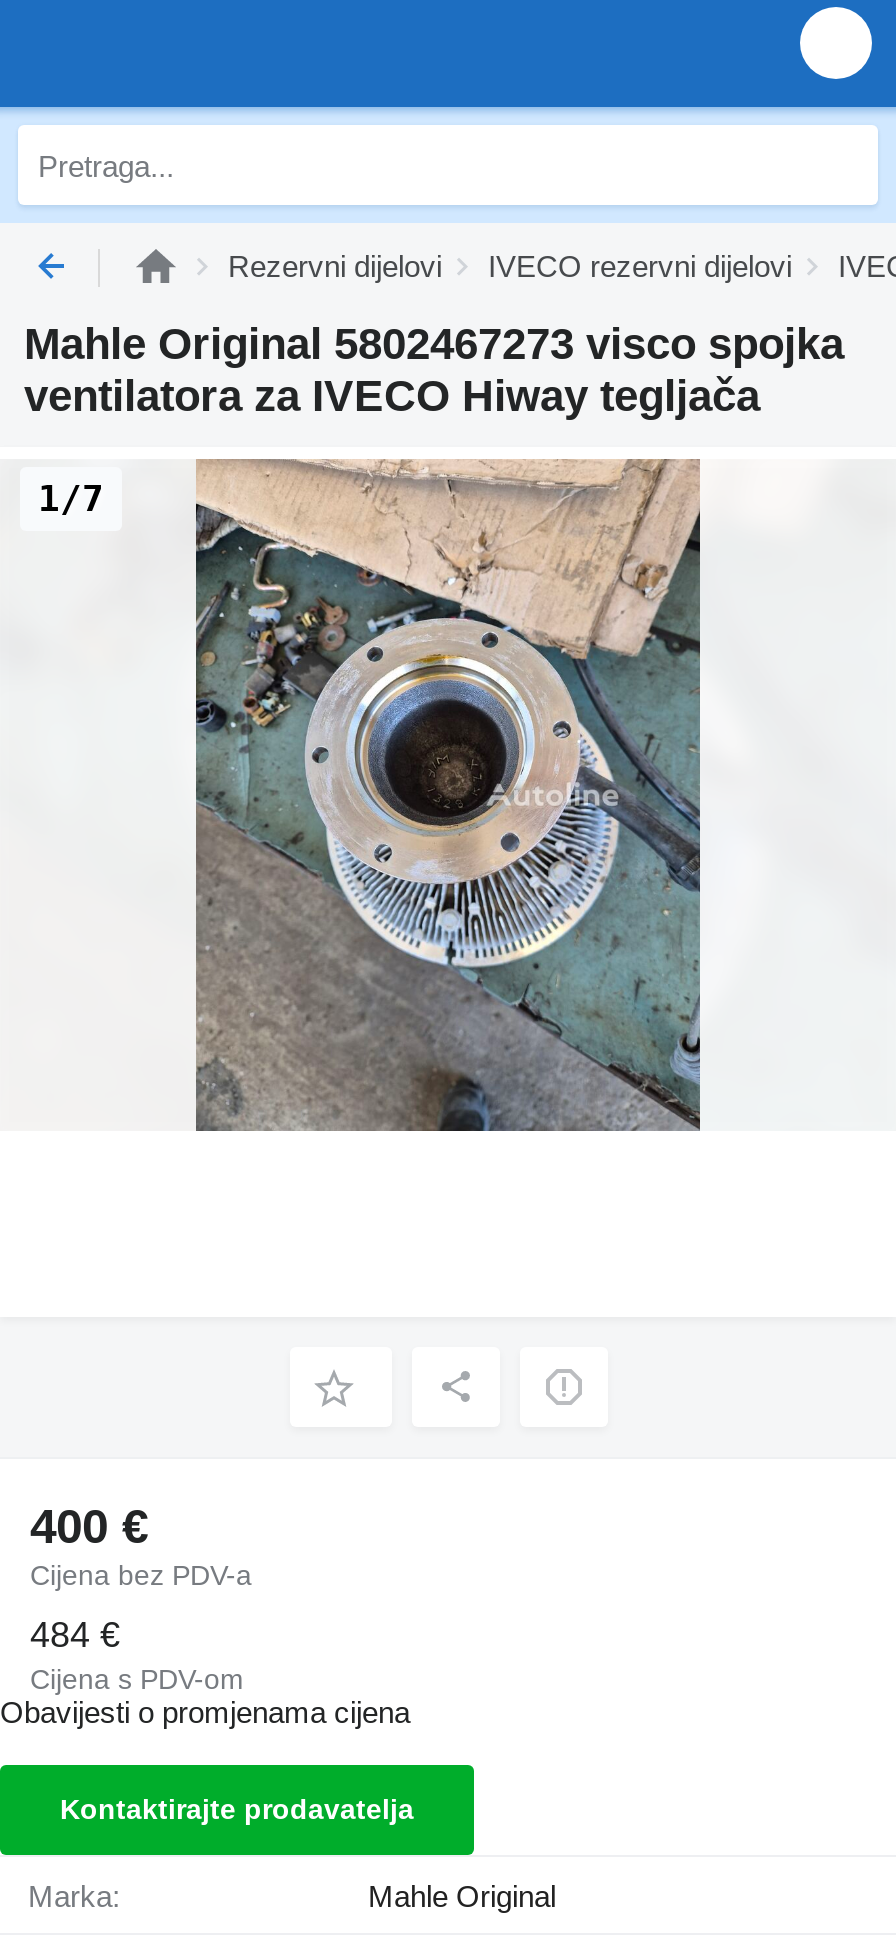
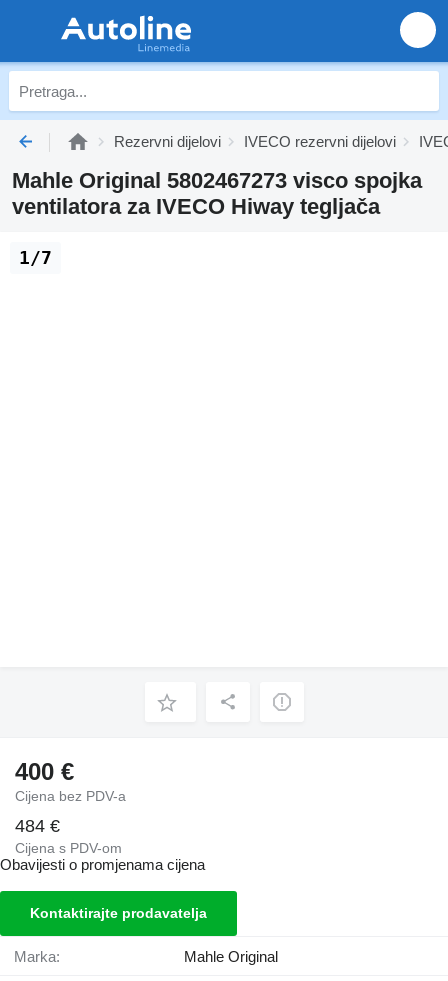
none -> [61,15,192,52] [image]
[192,457,704,1133] [image] -> none

